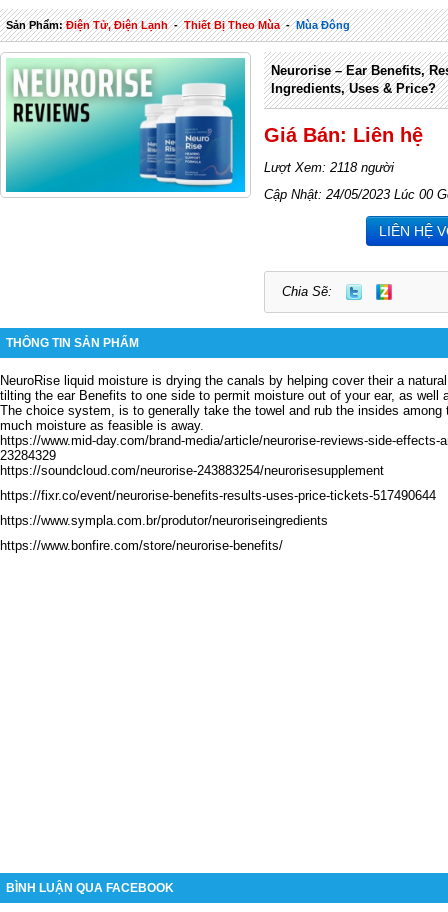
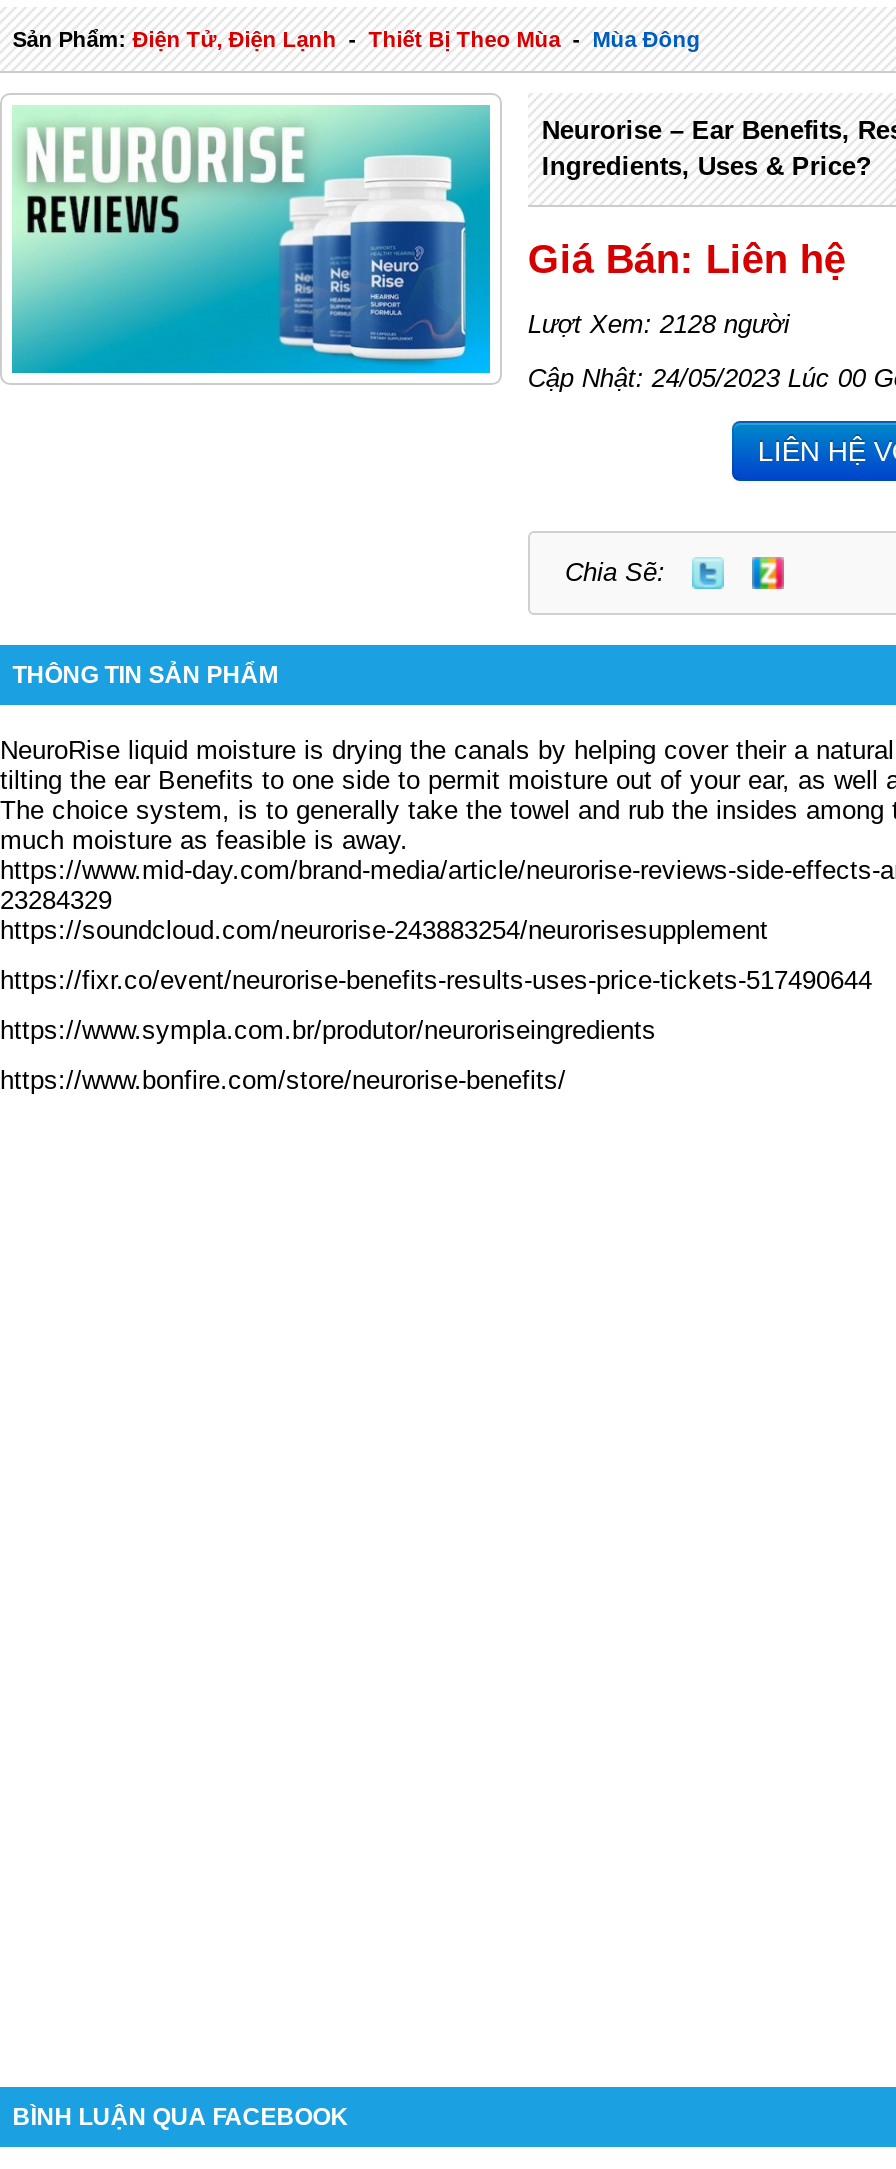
[264,160,394,175] Lượt Xem: 2118 người -> [528,308,790,338] Lượt Xem: 2128 người

